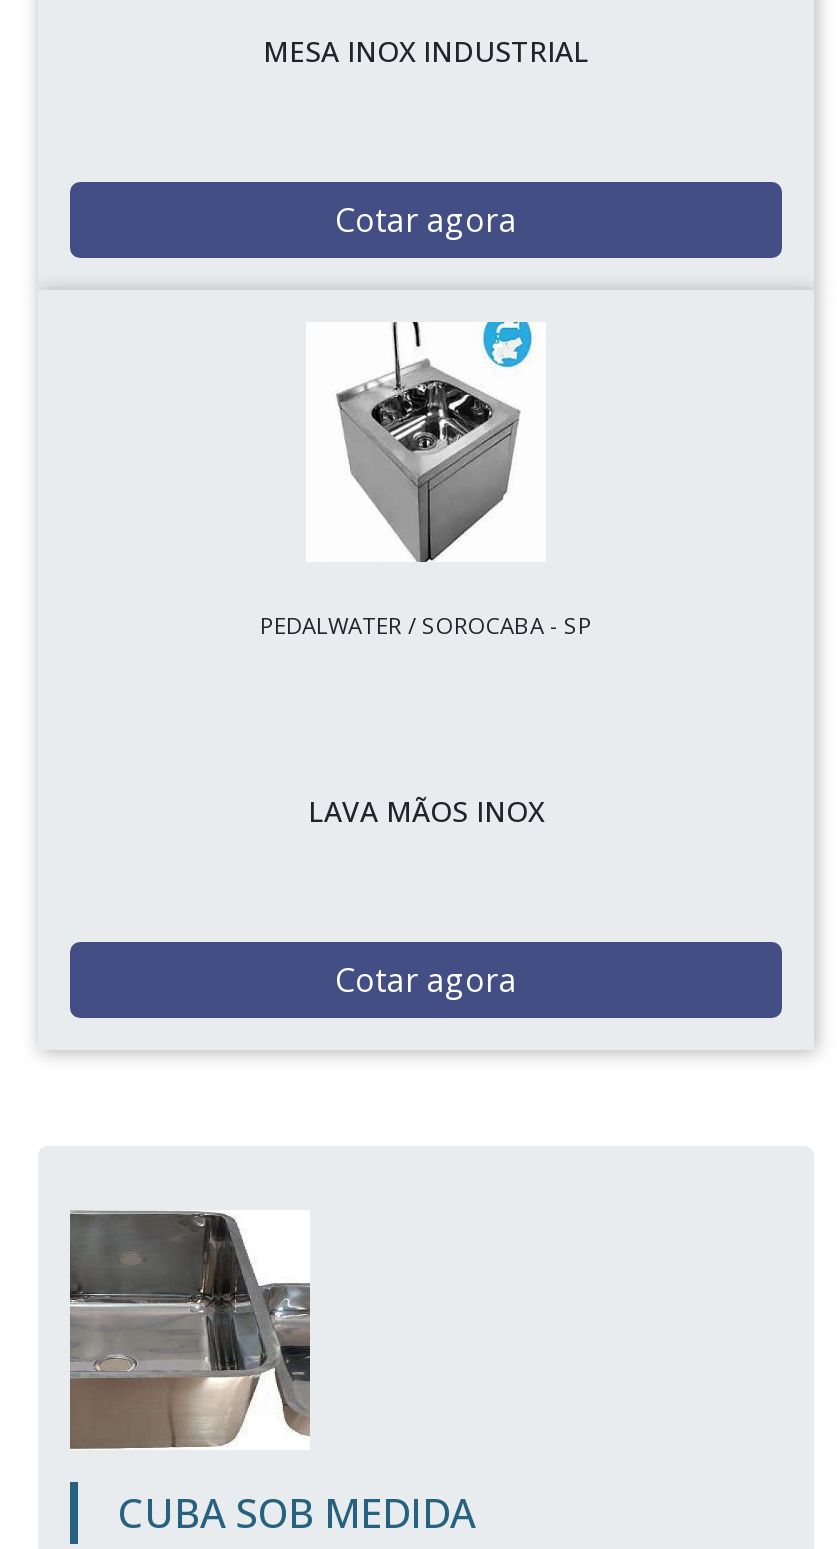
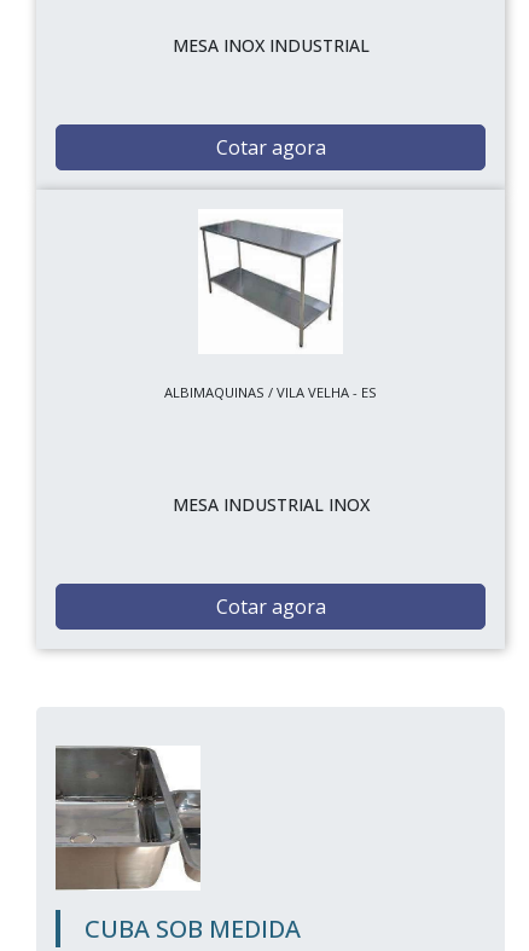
[260,320,592,640] [image] | PEDALWATER / SOROCABA - SP -> [164,209,377,401] [image] | ALBIMAQUINAS / VILA VELHA - ES
[308,792,544,830] LAVA MÃOS INOX -> [172,493,369,516] MESA INDUSTRIAL INOX

